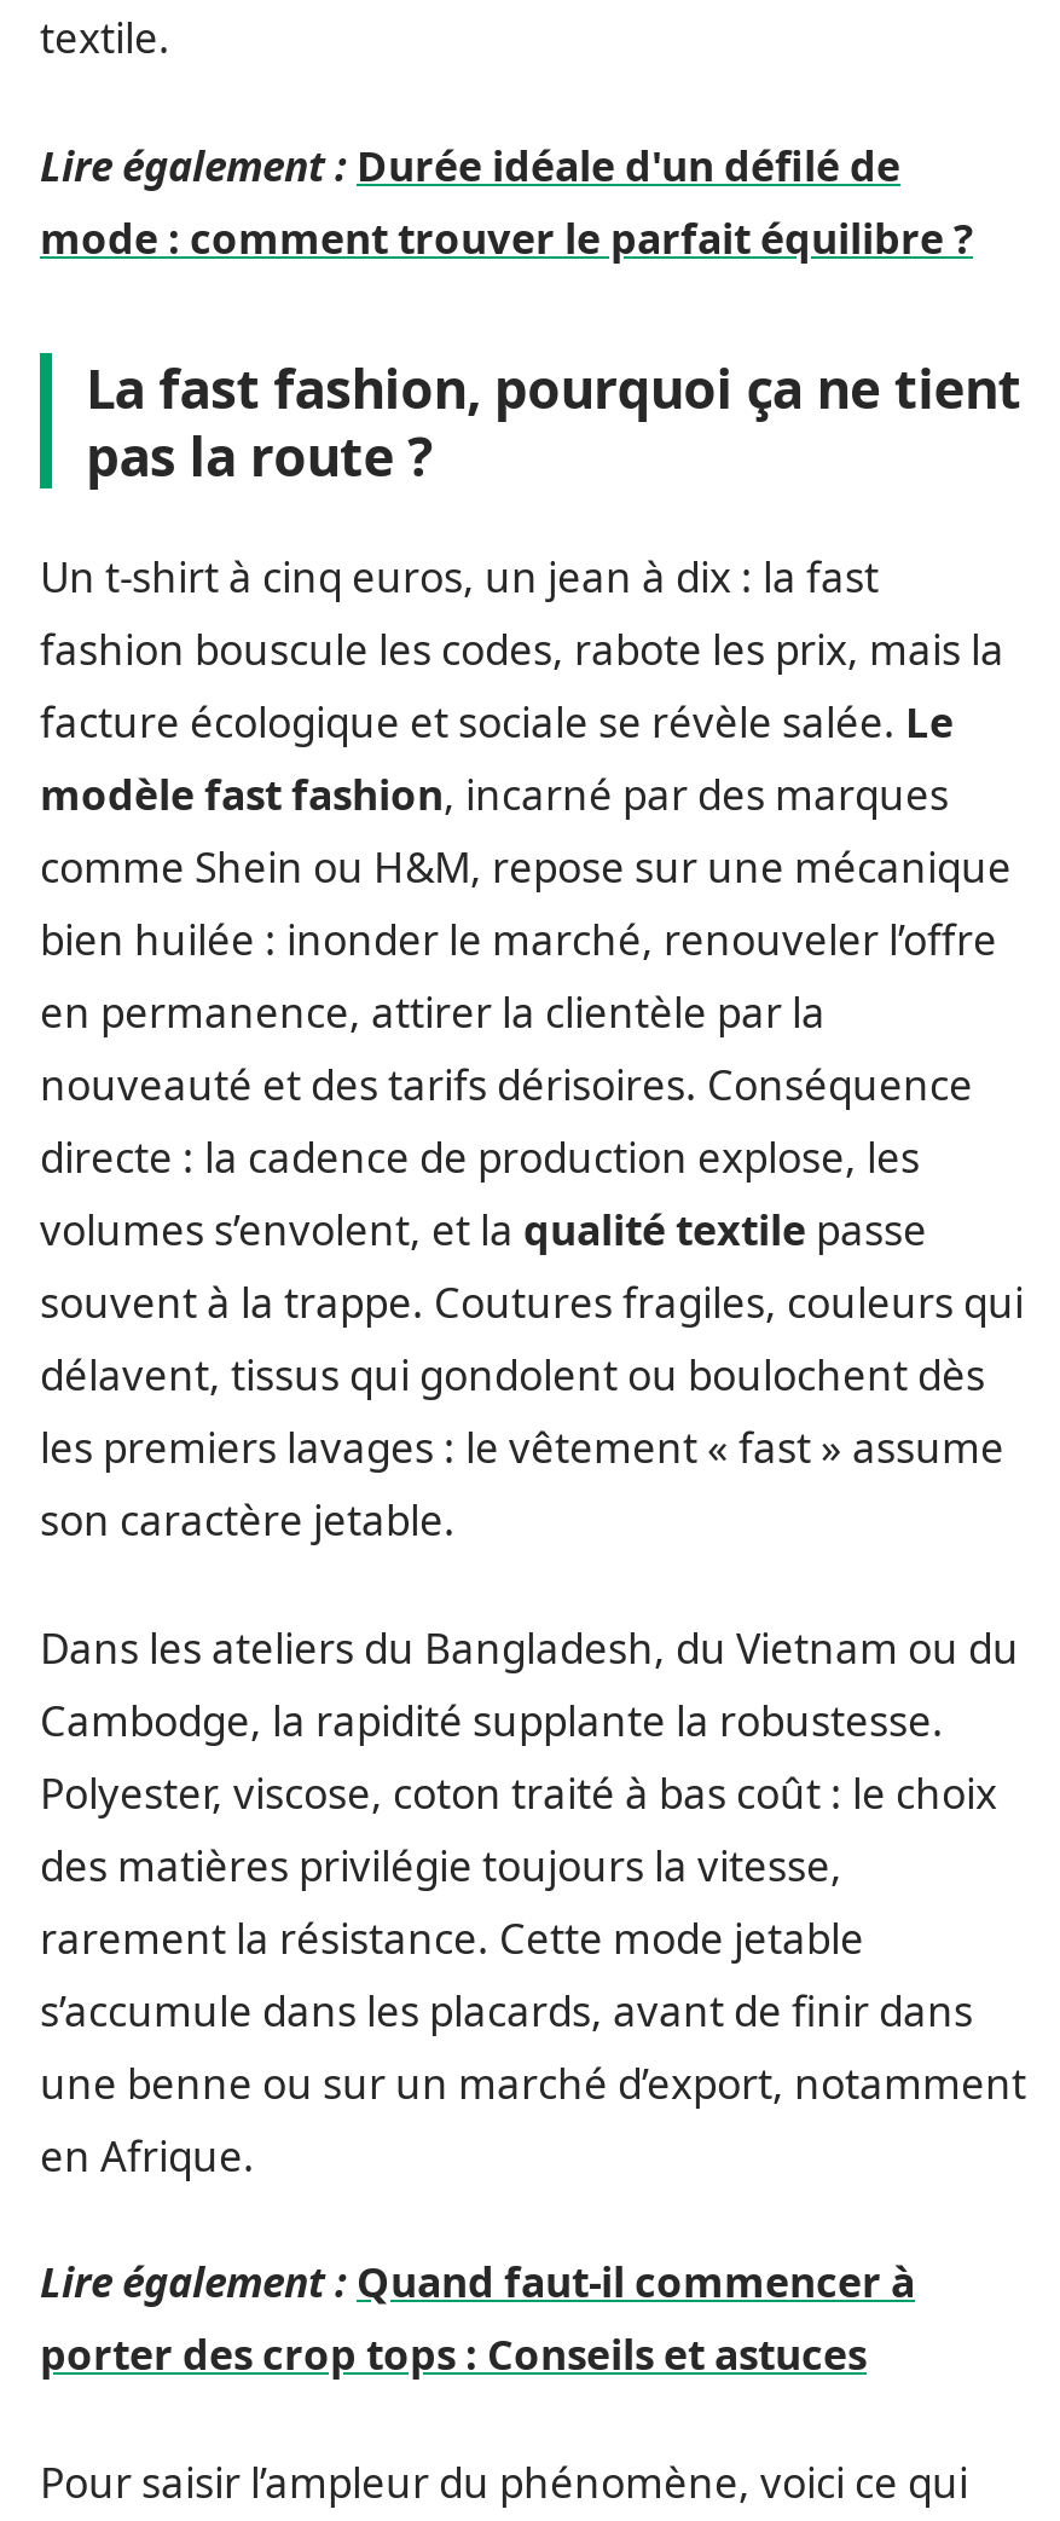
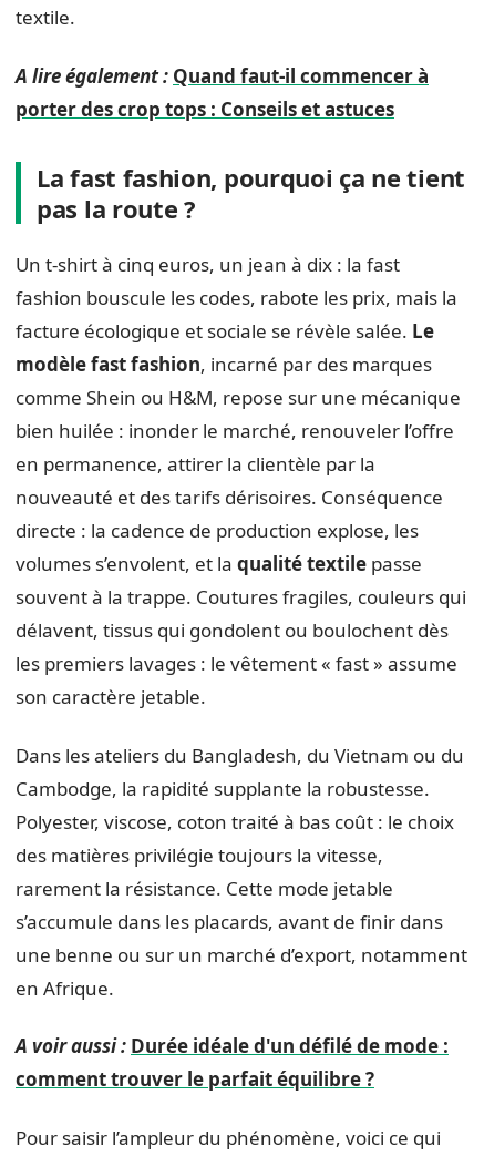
[40,137,973,265] Lire également : Durée idéale d'un défilé de | mode : comment trouver le parfait équilibre ? -> [16,63,429,88] A lire également : Quand faut-il commencer à
[40,2254,915,2309] Lire également : Quand faut-il commencer à -> [16,1033,449,1092] A voir aussi : Durée idéale d'un défilé de mode : | comment trouver le parfait équilibre ?
moved [40,2326,867,2382] -> [16,96,394,121]: porter des crop tops : Conseils et astuces

